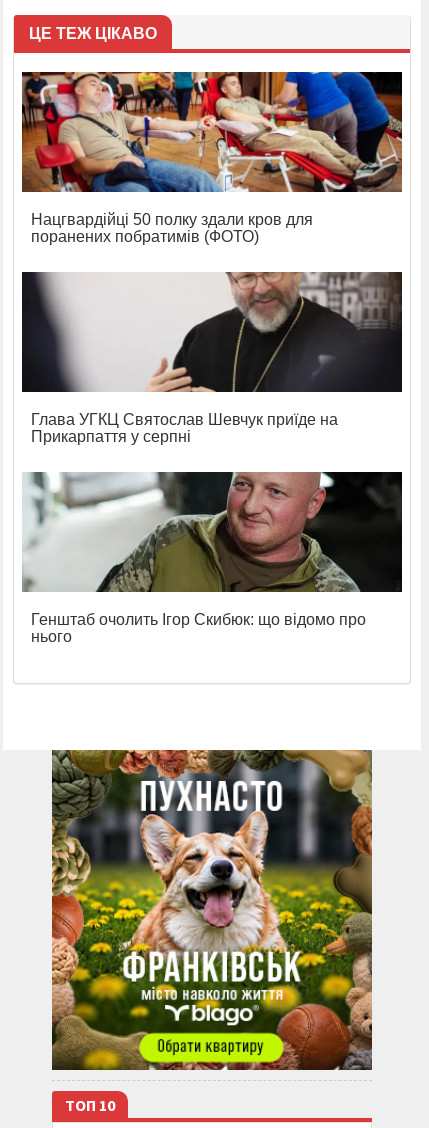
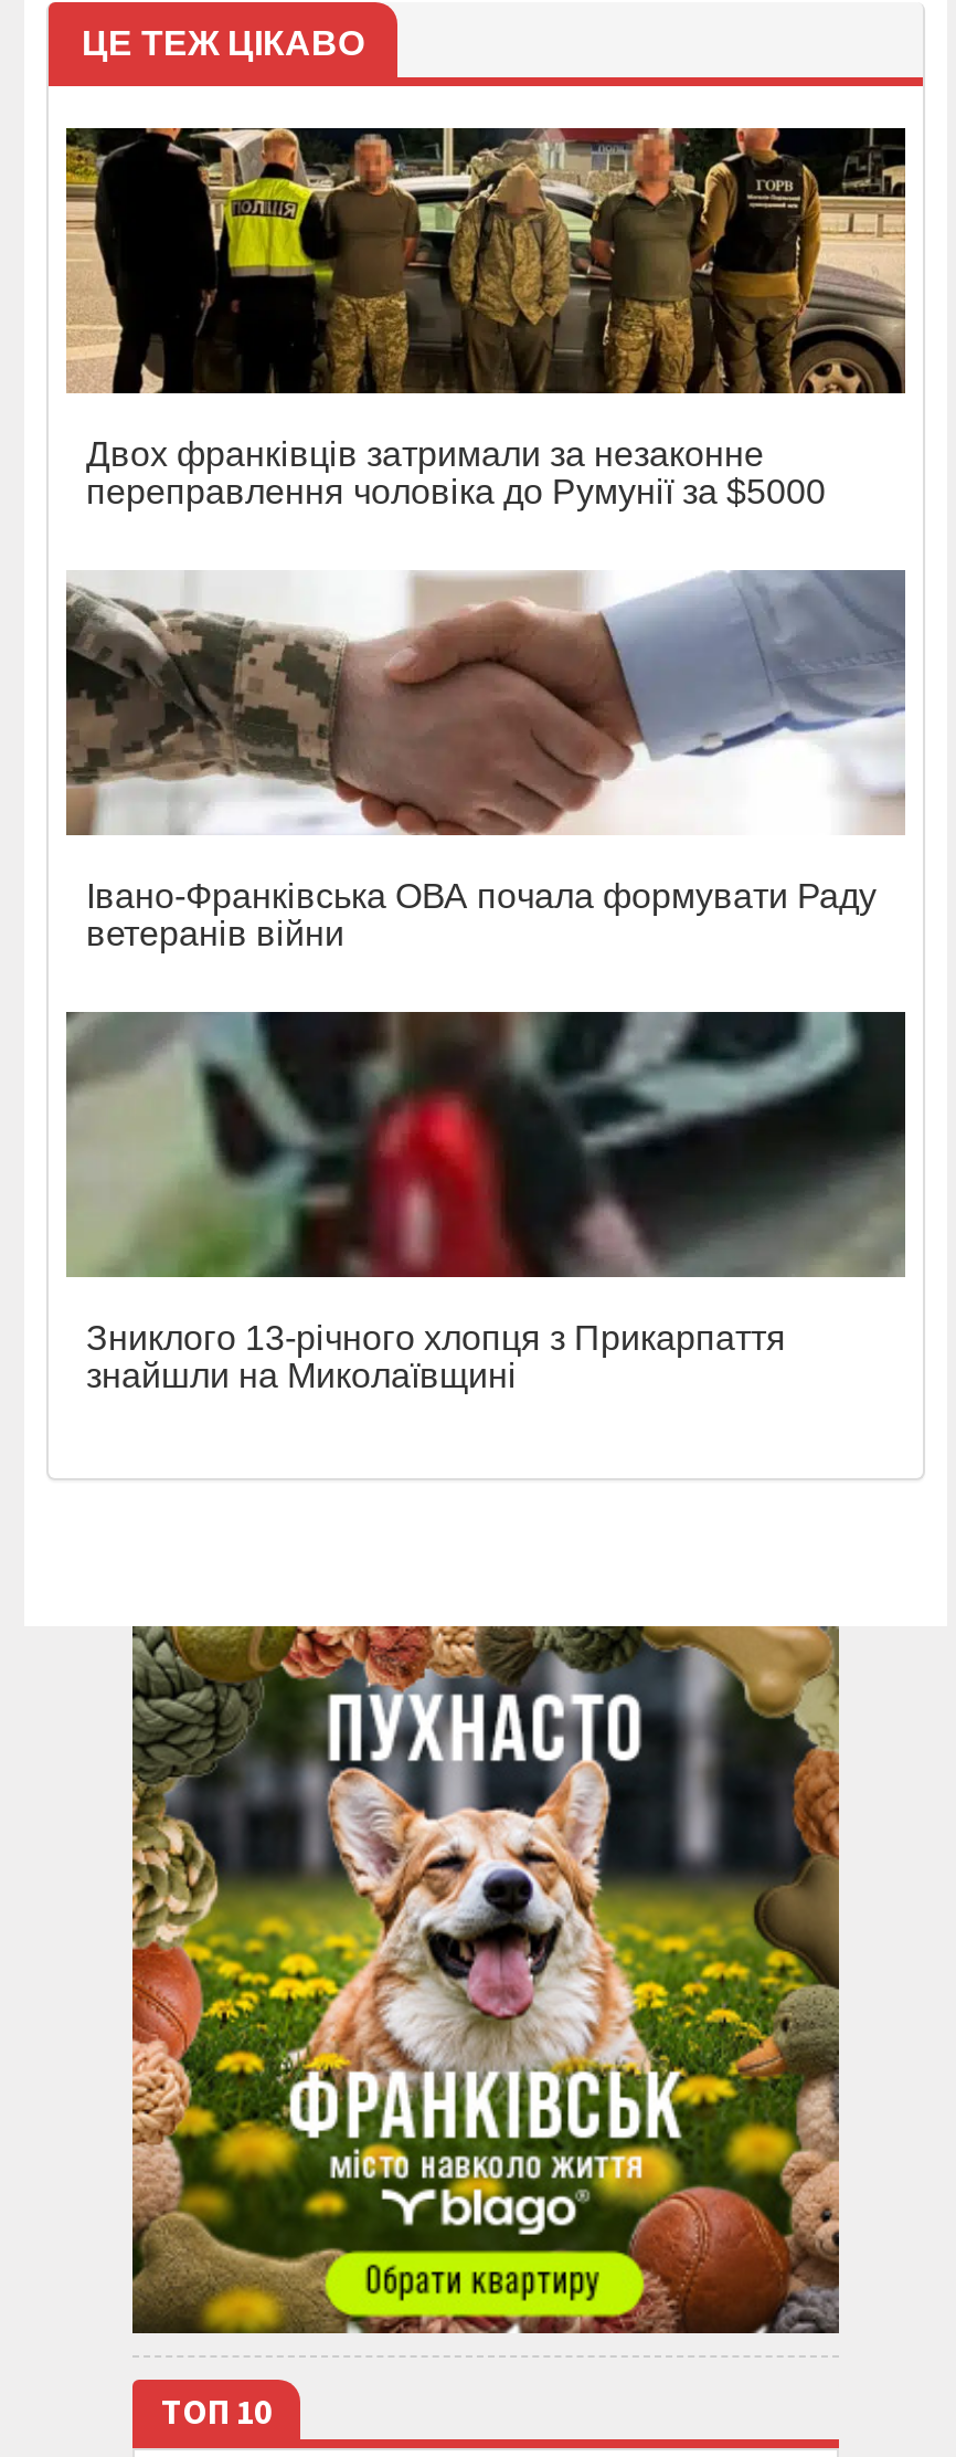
[21,71,403,245] [image] | Нацгвардійці 50 полку здали кров для | поранених побратимів (ФОТО) -> [64,125,907,511] [image] | Двох франківців затримали за незаконне | переправлення чоловіка до Румунії за $5000
[21,271,403,445] [image] | Глава УГКЦ Святослав Шевчук приїде на | Прикарпаття у серпні -> [64,571,907,953] [image] | Івано-Франківська ОВА почала формувати Раду | ветеранів війни
[23,471,403,645] [image] | Генштаб очолить Ігор Скибюк: що відомо про | нього -> [66,1009,907,1394] [image] | Зниклого 13-річного хлопця з Прикарпаття | знайшли на Миколаївщині

